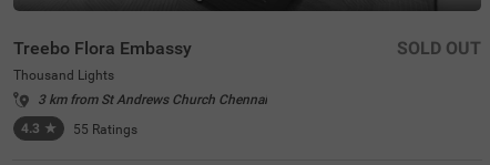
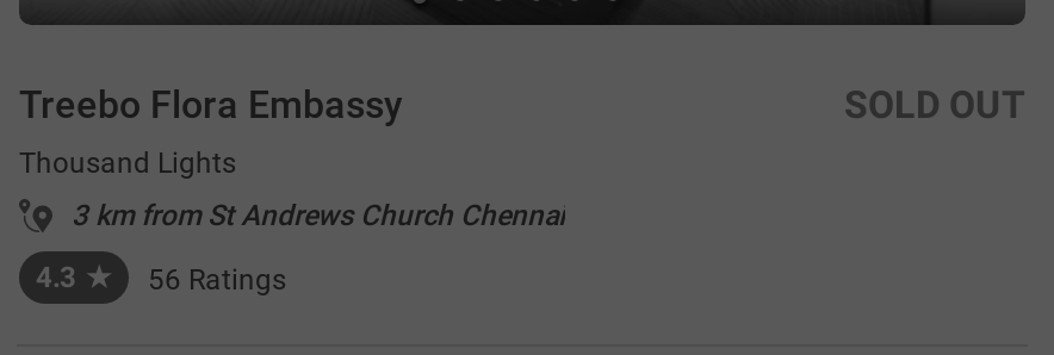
[73,122,137,138] 55 Ratings -> [148,263,286,296] 56 Ratings

